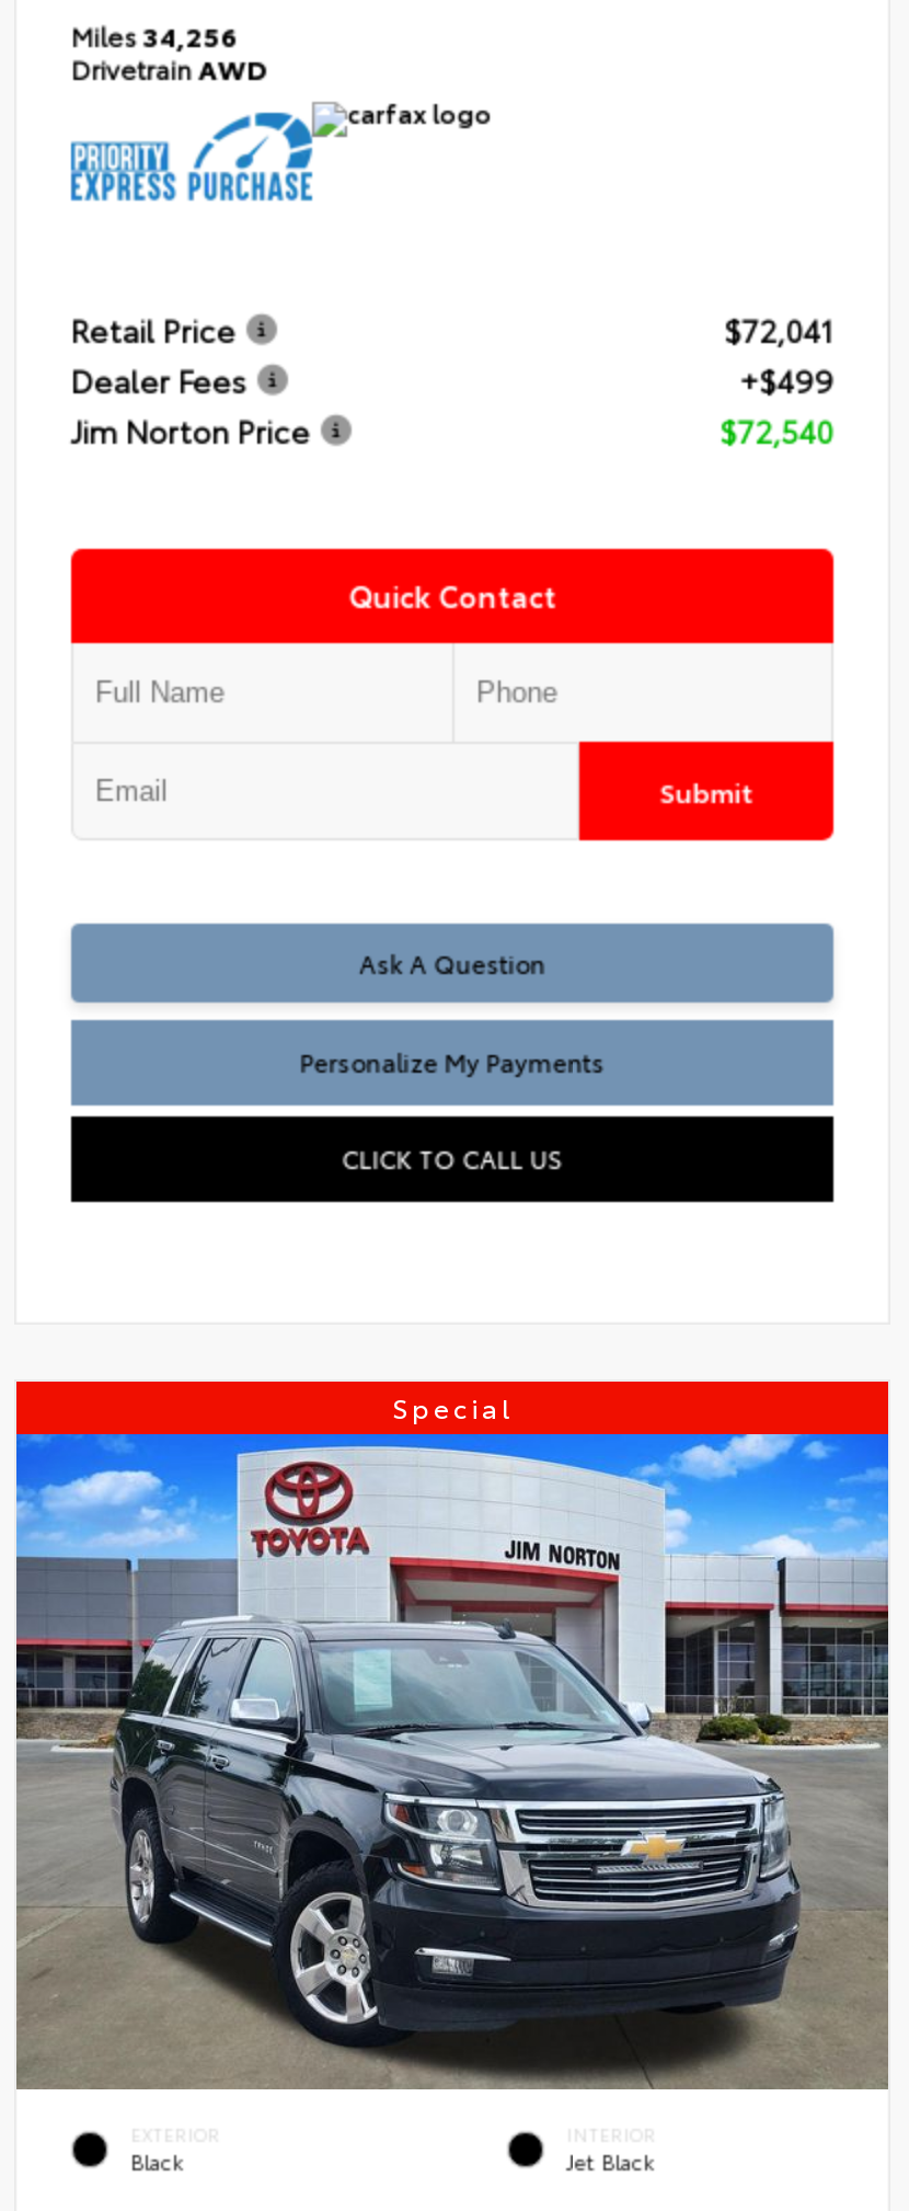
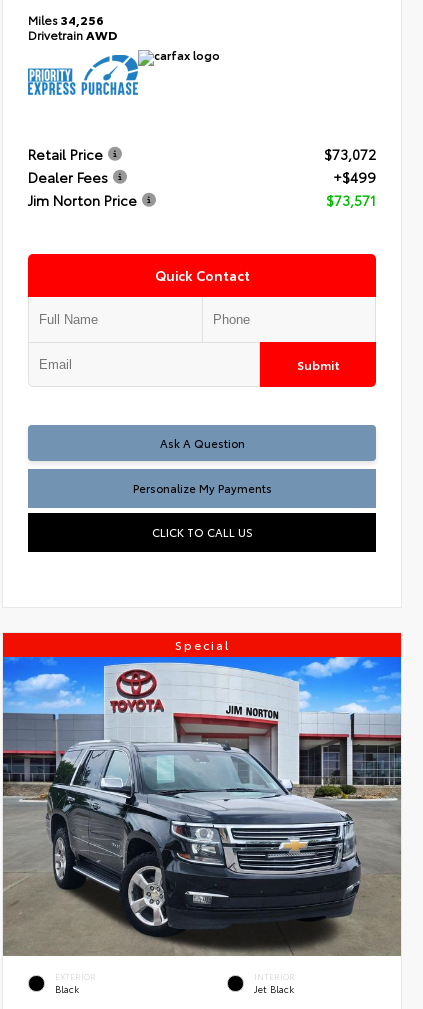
[724,307,833,351] $72,041 -> [324,143,376,163] $73,072
[720,408,833,452] $72,540 -> [326,189,376,209] $73,571

